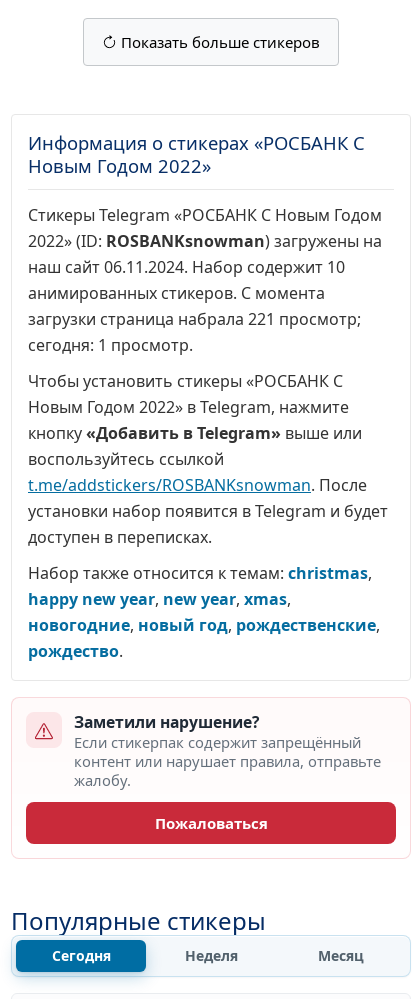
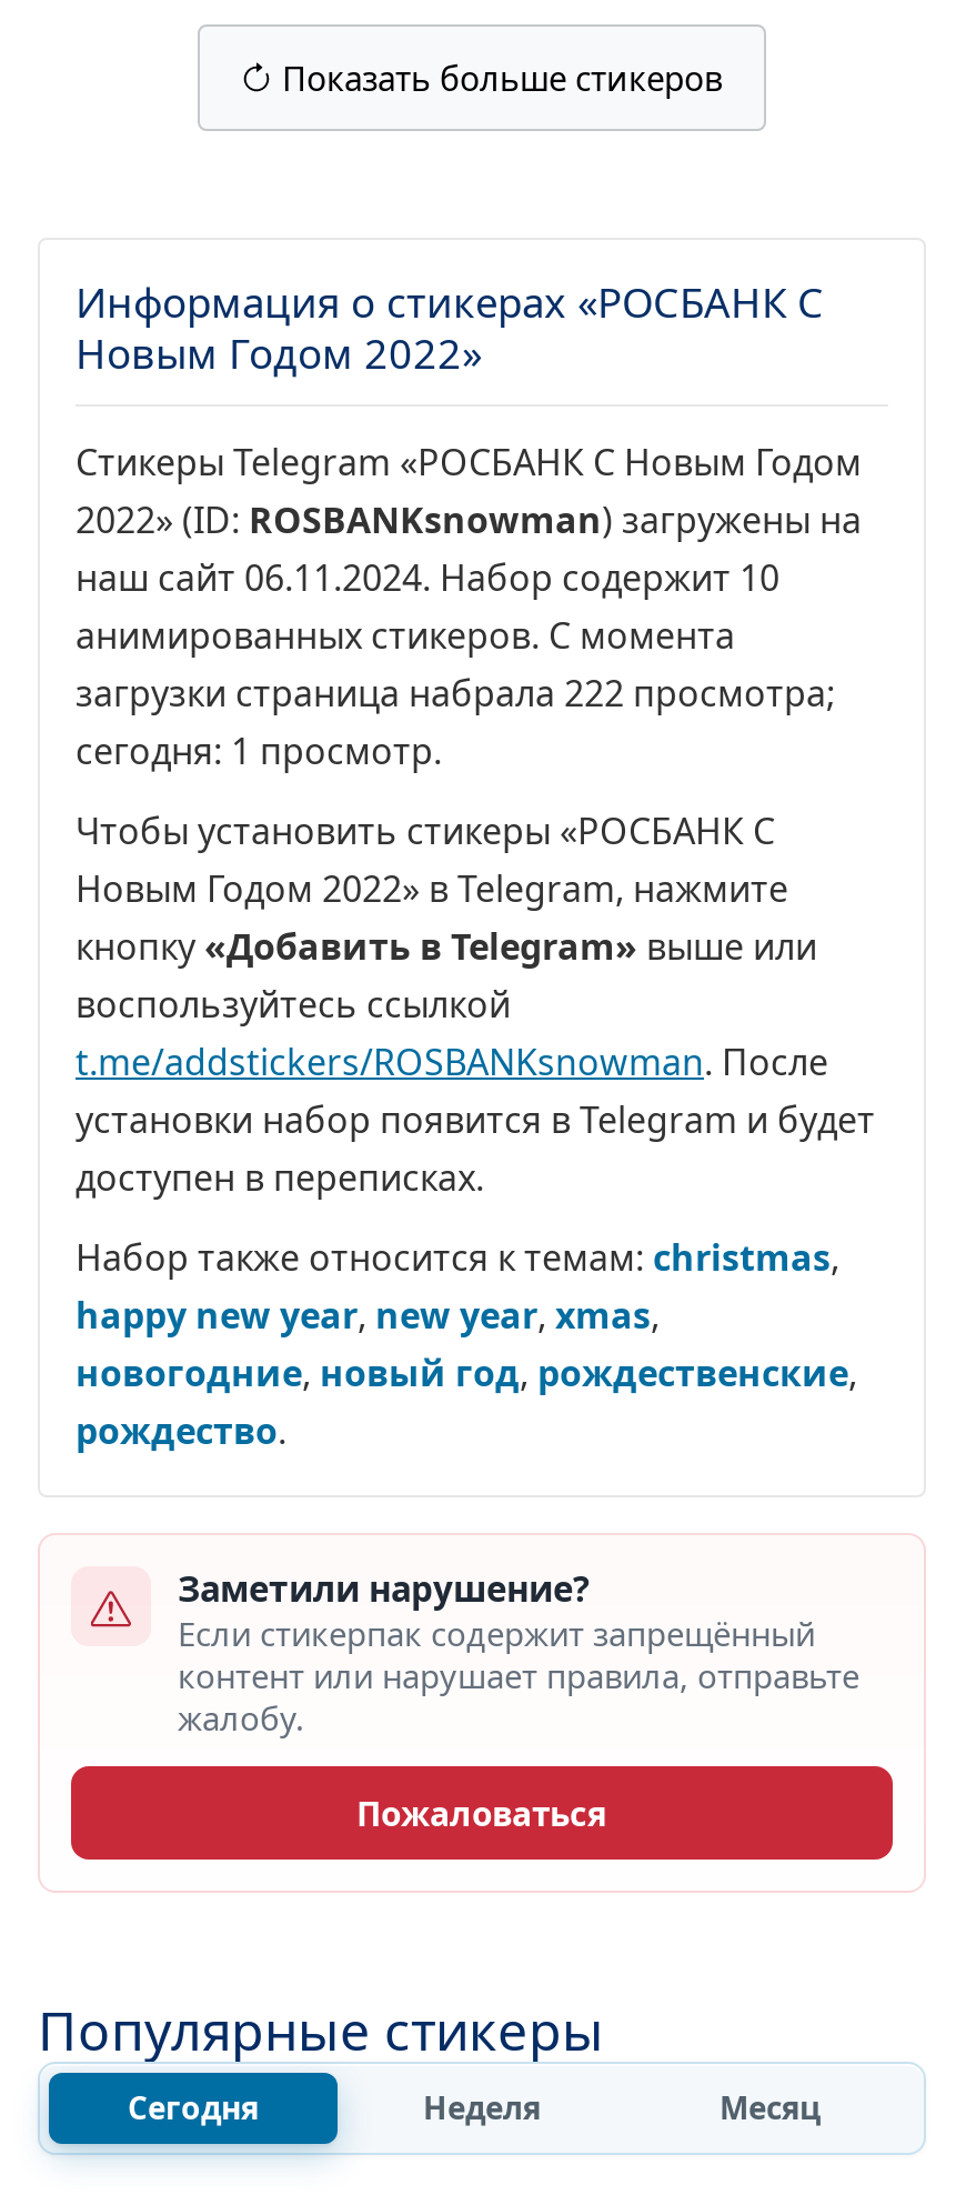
[28,308,361,330] загрузки страница набрала 221 просмотр; -> [76,669,835,718] загрузки страница набрала 222 просмотра;

